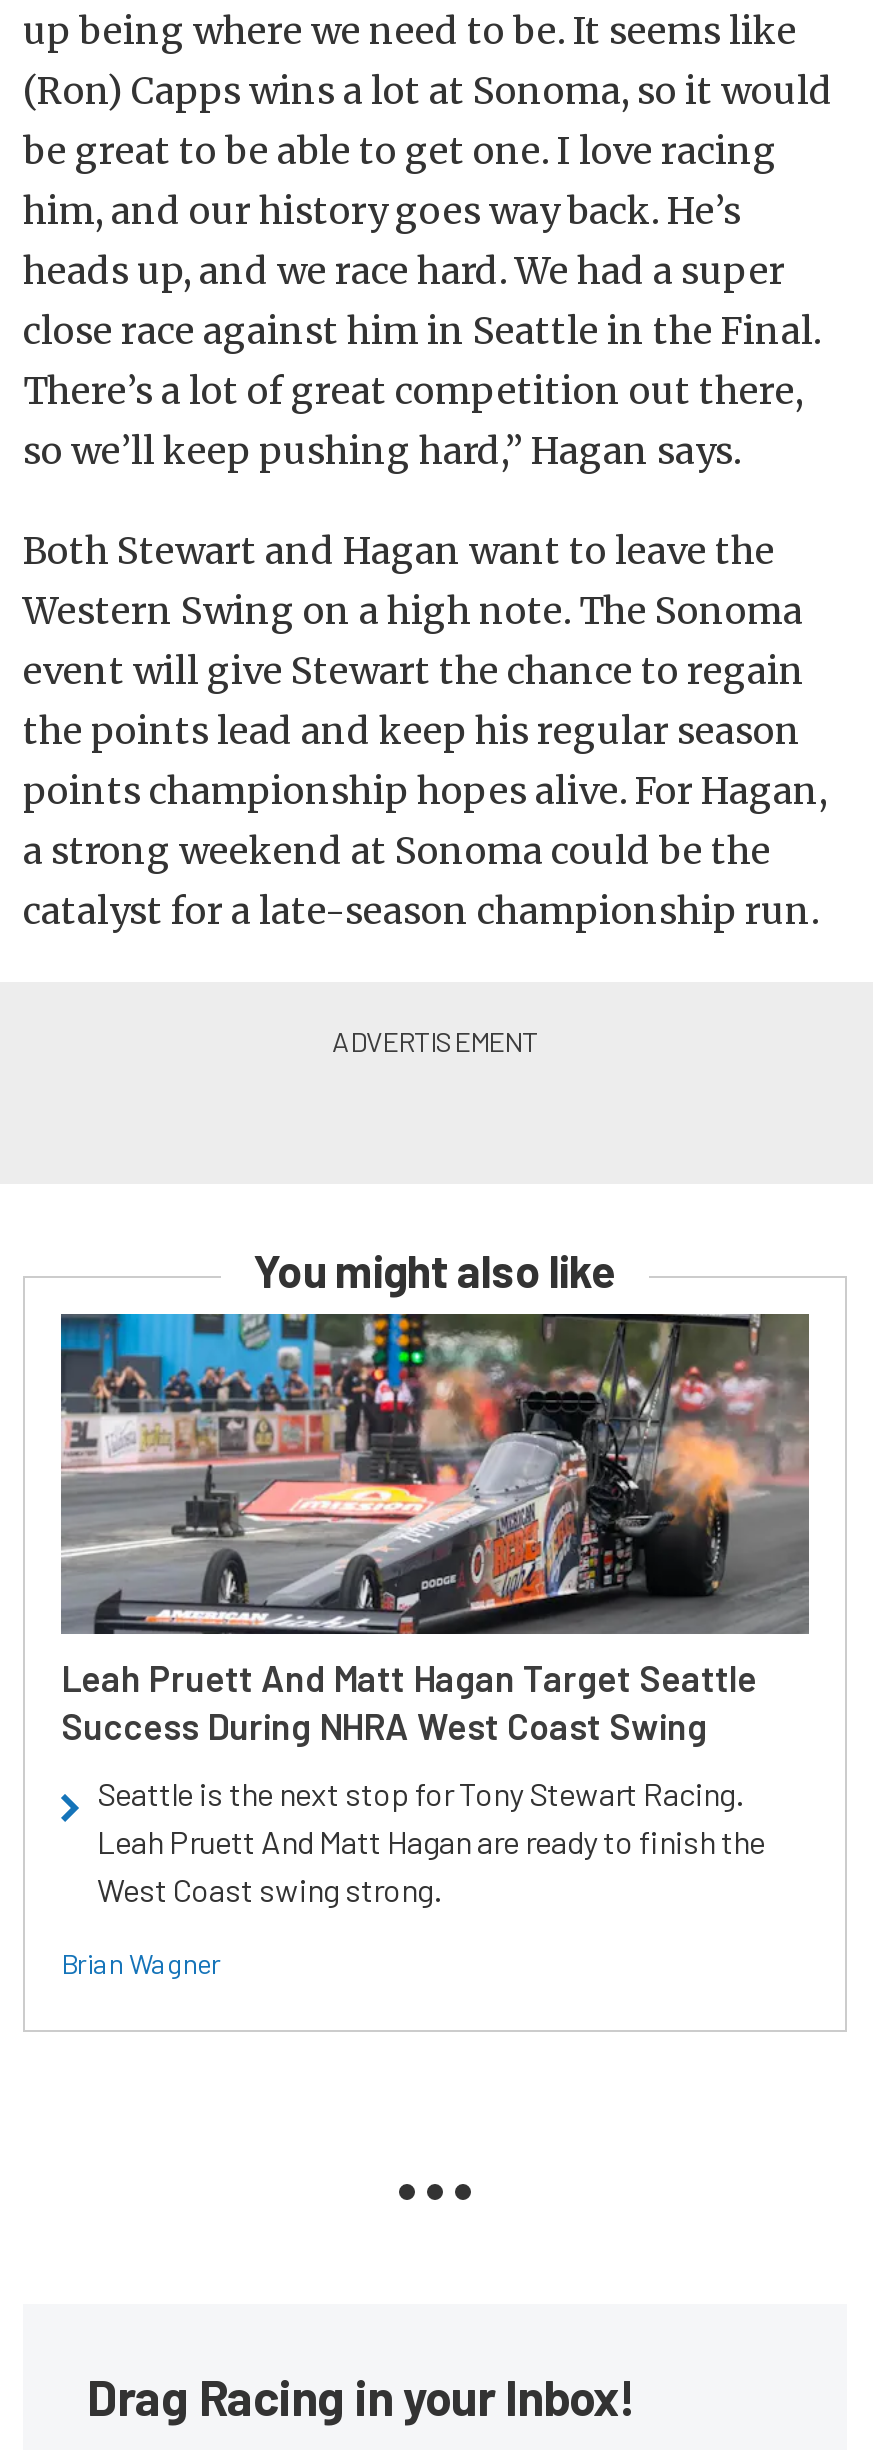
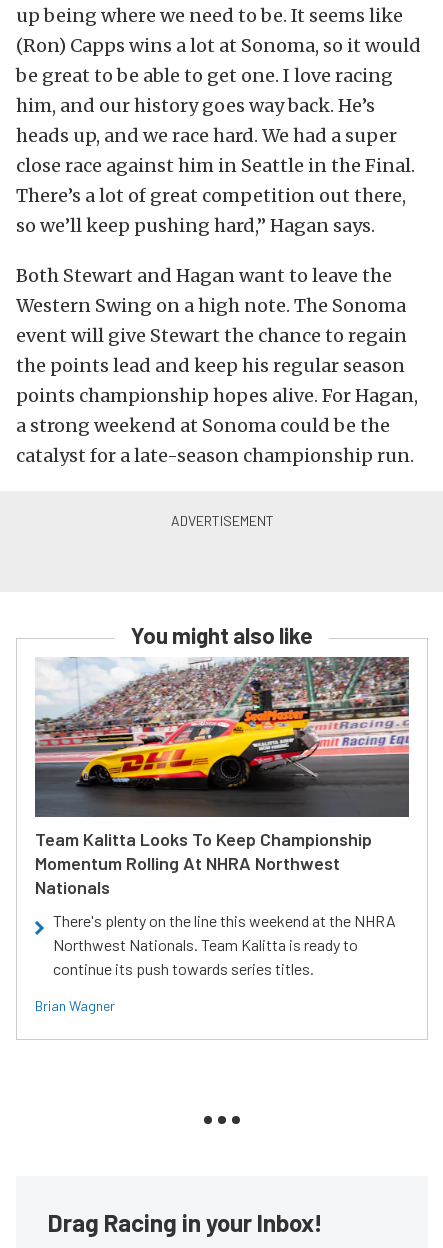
[59,1312,809,1748] [image] | Leah Pruett And Matt Hagan Target Seattle | Success During NHRA West Coast Swing -> [35,656,410,898] [image] | Team Kalitta Looks To Keep Championship | Momentum Rolling At NHRA Northwest | Nationals
[97,1774,765,1908] Seattle is the next stop for Tony Stewart Racing. | Leah Pruett And Matt Hagan are ready to finish the | West Coast swing strong. -> [53,911,396,978] There's plenty on the line this weekend at the NHRA | Northwest Nationals. Team Kalitta is ready to | continue its push towards series titles.

